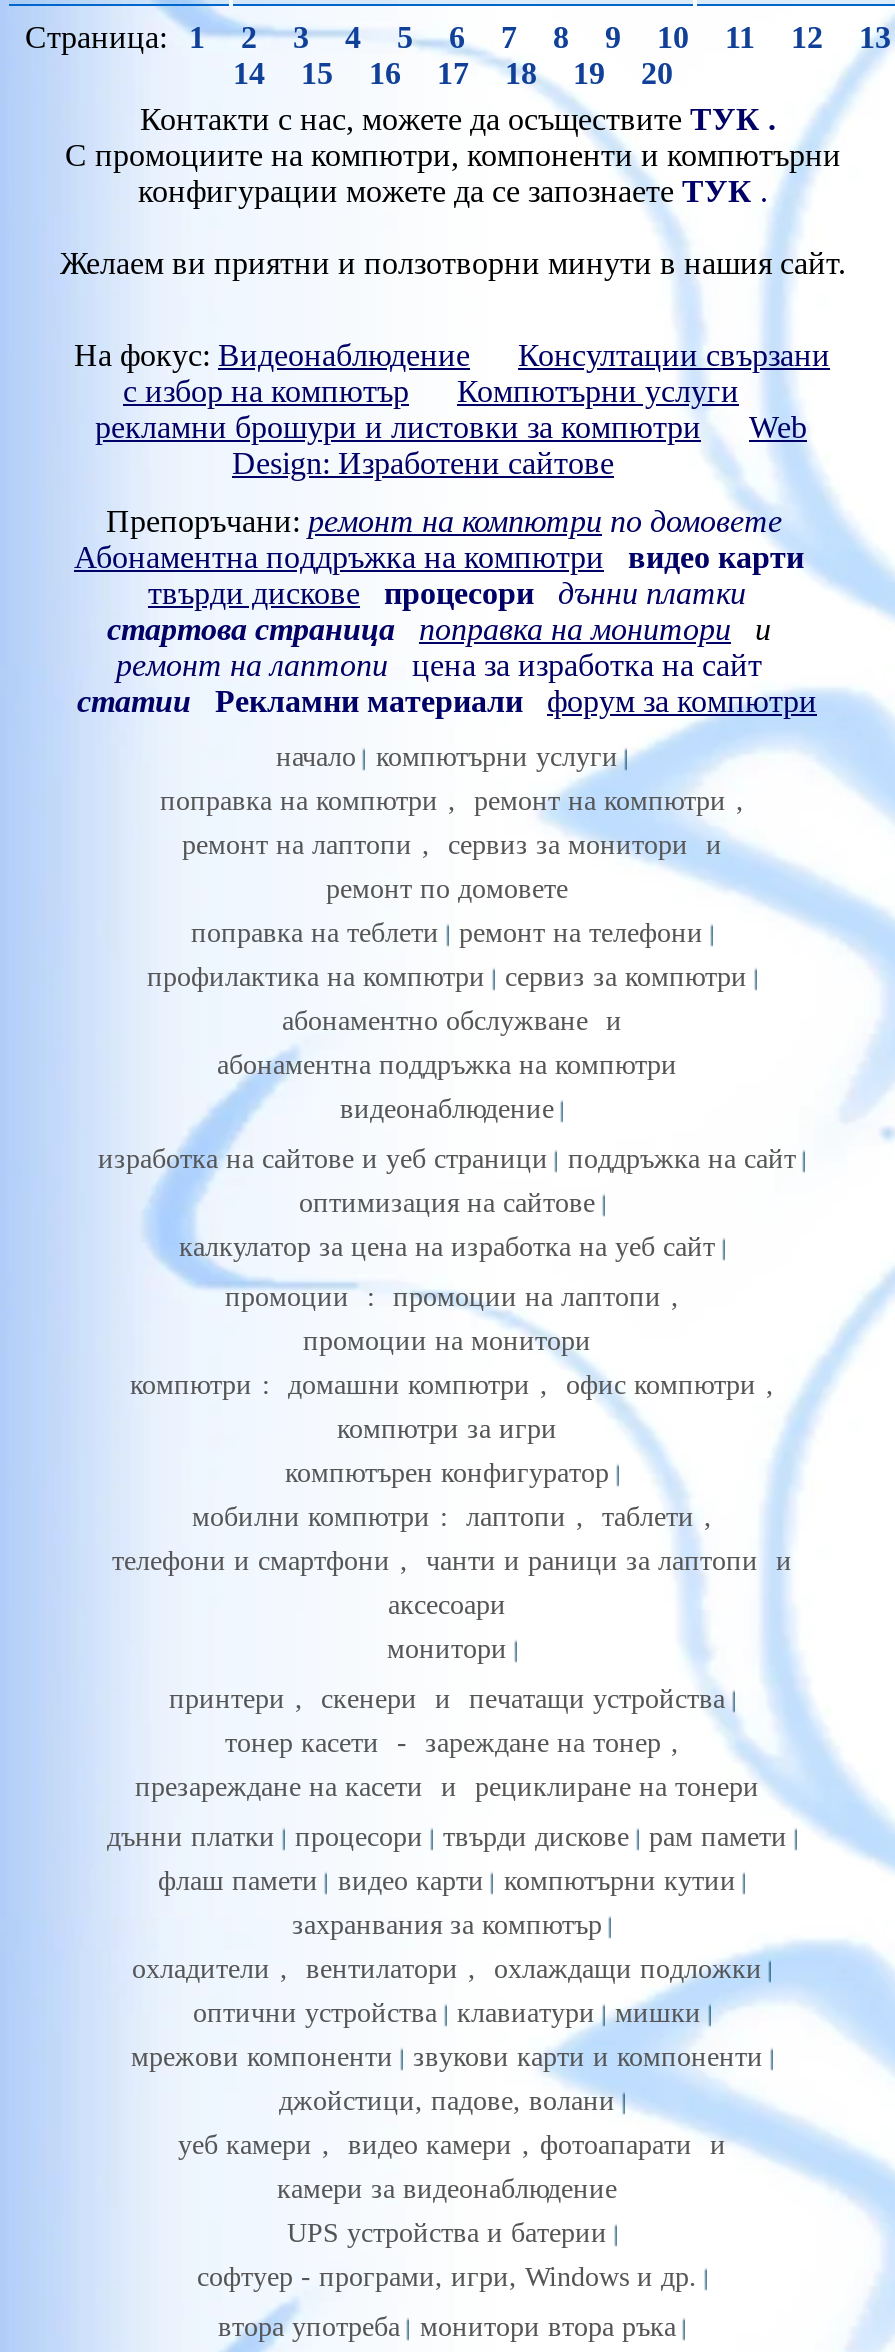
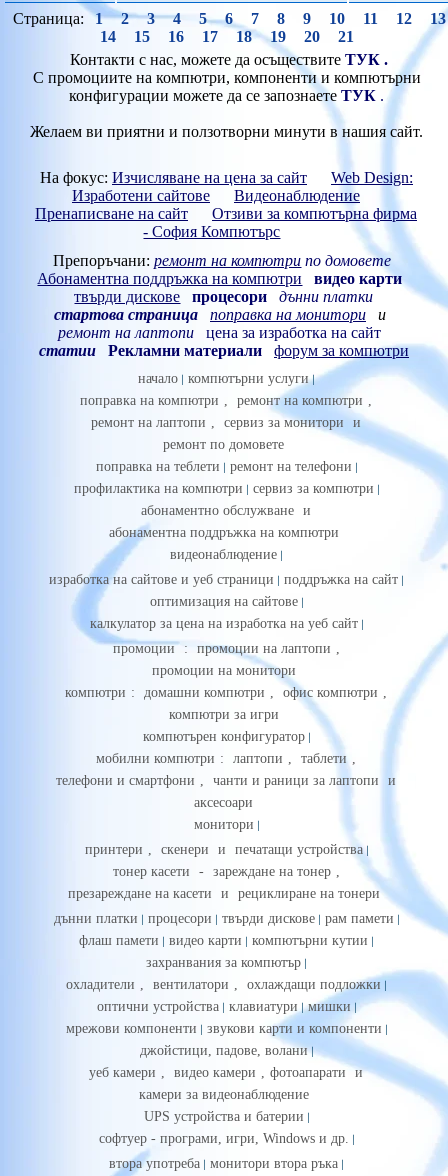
none -> [338,28,354,45] 21
[74,338,830,480] На фокус: Видеонаблюдение | Консултации свързани | с избор на компютър | Компютърни услуги | рекламни брошури и листовки за компютри | Web | Design: Изработени сайтове -> [35,169,417,240] На фокус: Изчисляване на цена за сайт | Web Design: | Изработени сайтове | Видеонаблюдение | Пренаписване на сайт | Отзиви за компютърна фирма | - София Компютърс

